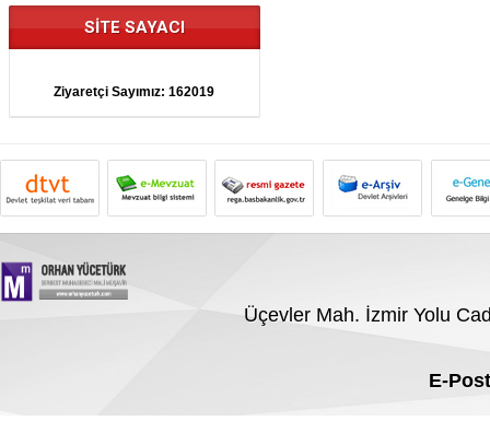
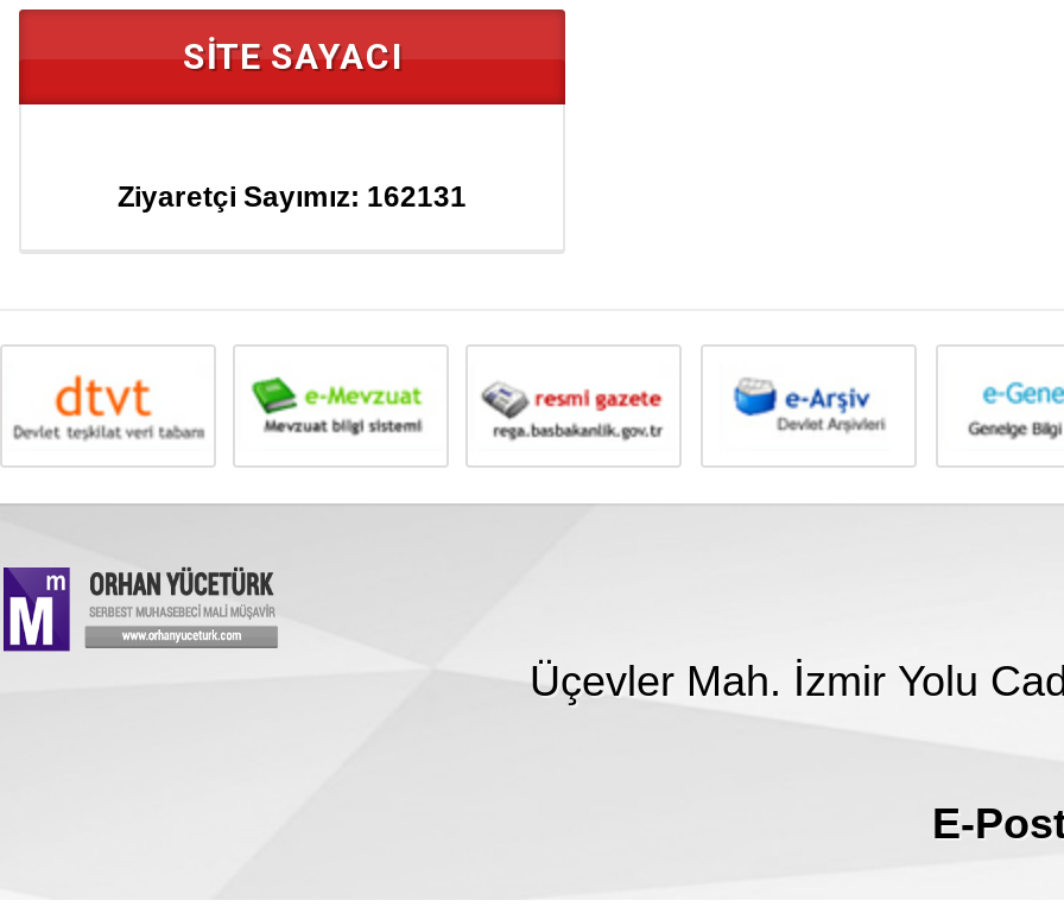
[54,84,215,100] Ziyaretçi Sayımız: 162019 -> [118,180,467,214] Ziyaretçi Sayımız: 162131

